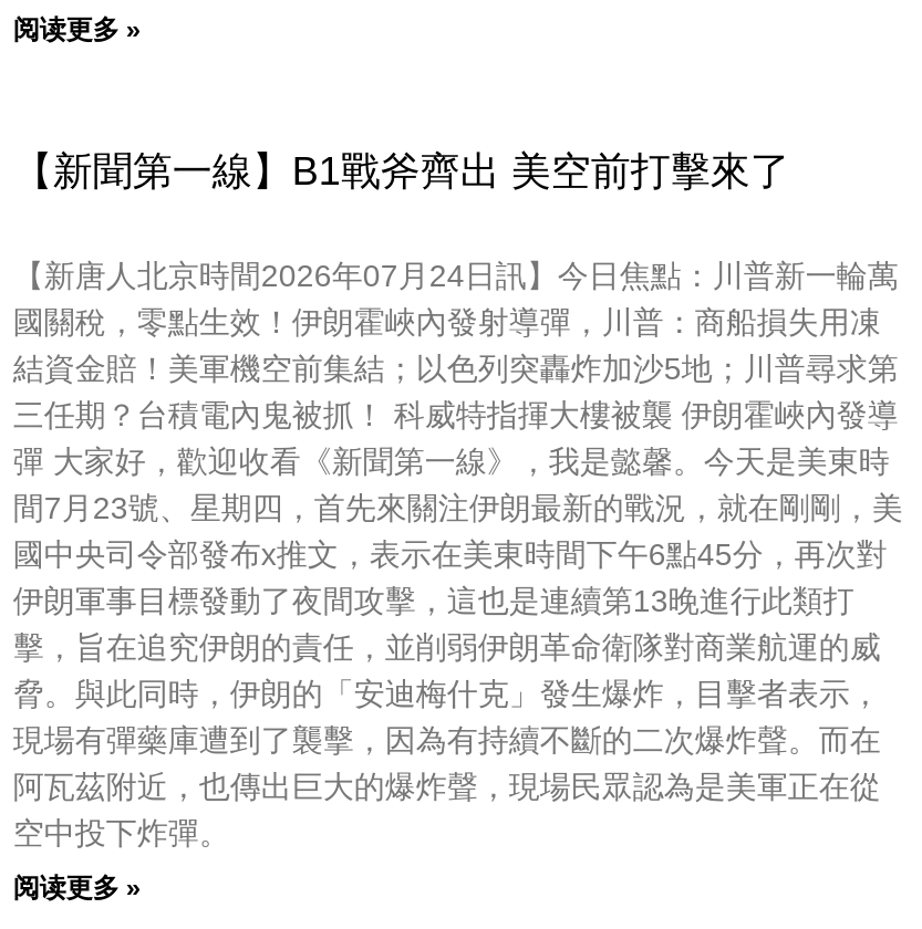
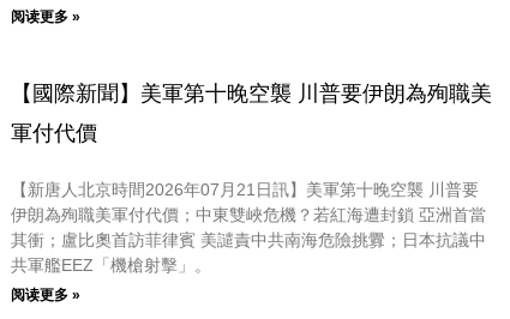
[13,149,903,850] 【新聞第一線】B1戰斧齊出 美空前打擊來了 | 【新唐人北京時間2026年07月24日訊】今日焦點：川普新一輪萬 | 國關稅，零點生效！伊朗霍峽內發射導彈，川普：商船損失用凍 | 結資金賠！美軍機空前集結；以色列突轟炸加沙5地；川普尋求第 | 三任期？台積電內鬼被抓！ 科威特指揮大樓被襲 伊朗霍峽內發導 | 彈 大家好，歡迎收看《新聞第一線》，我是懿馨。今天是美東時 | 間7月23號、星期四，首先來關注伊朗最新的戰況，就在剛剛，美 | 國中央司令部發布x推文，表示在美東時間下午6點45分，再次對 | 伊朗軍事目標發動了夜間攻擊，這也是連續第13晚進行此類打 | 擊，旨在追究伊朗的責任，並削弱伊朗革命衛隊對商業航運的威 | 脅。與此同時，伊朗的「安迪梅什克」發生爆炸，目擊者表示， | 現場有彈藥庫遭到了襲擊，因為有持續不斷的二次爆炸聲。而在 | 阿瓦茲附近，也傳出巨大的爆炸聲，現場民眾認為是美軍正在從 | 空中投下炸彈。 -> [11,81,492,274] 【國際新聞】美軍第十晚空襲 川普要伊朗為殉職美 | 軍付代價 | 【新唐人北京時間2026年07月21日訊】美軍第十晚空襲 川普要 | 伊朗為殉職美軍付代價；中東雙峽危機？若紅海遭封鎖 亞洲首當 | 其衝；盧比奧首訪菲律賓 美譴責中共南海危險挑釁；日本抗議中 | 共軍艦EEZ「機槍射擊」。

